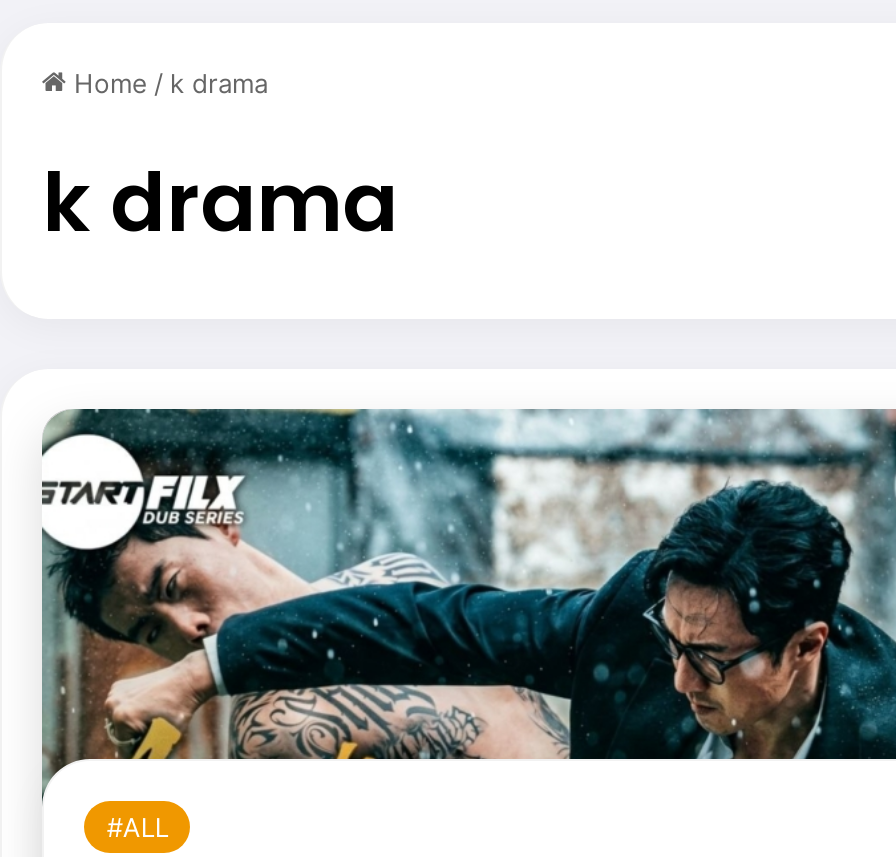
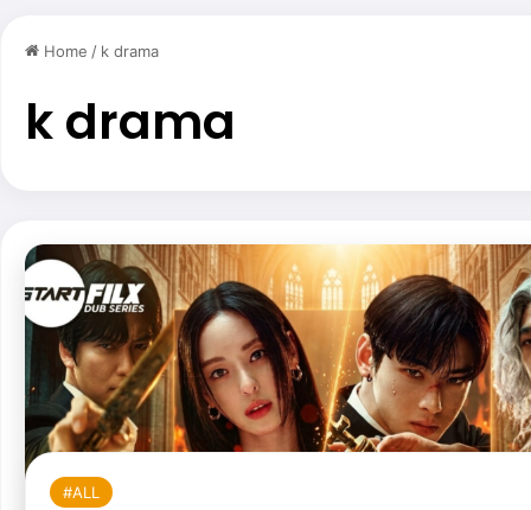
[42,407,890,783] [image] -> [25,243,527,472] [image]

